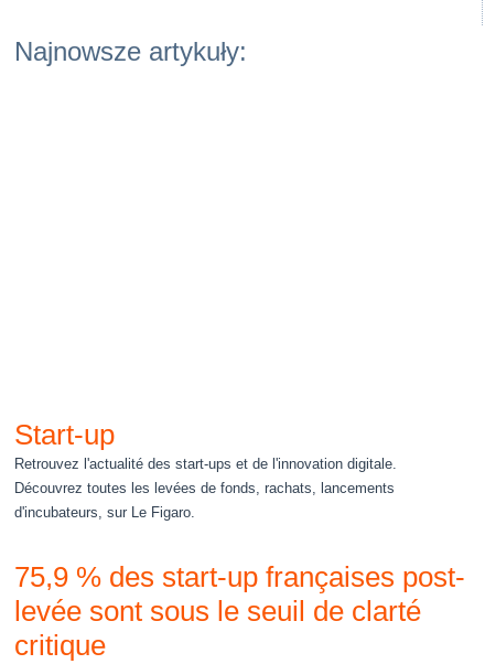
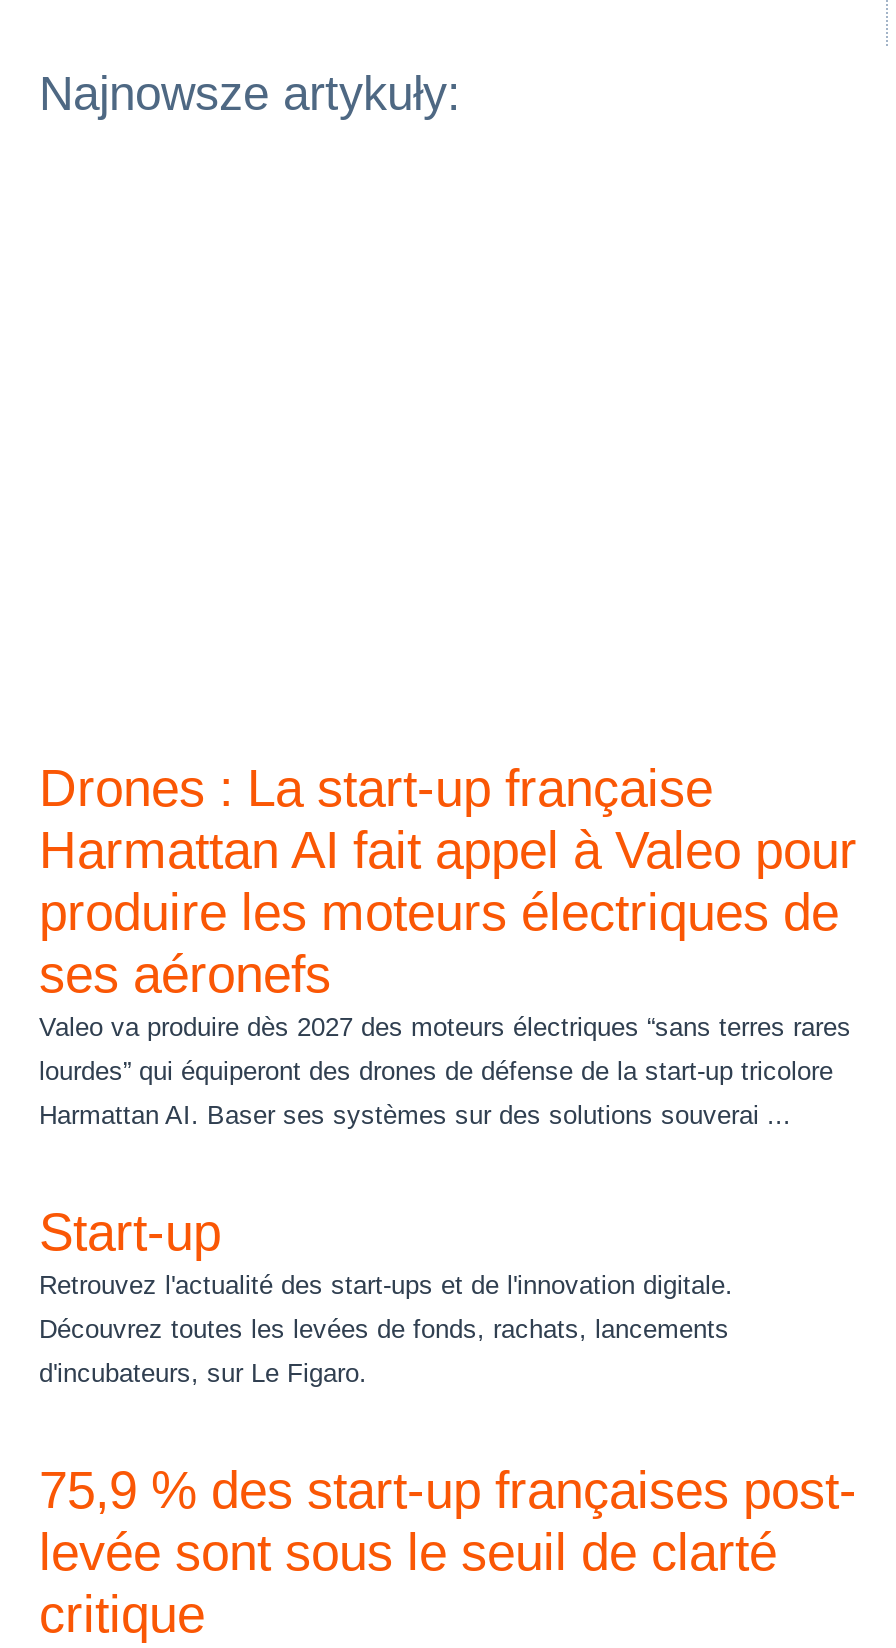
none -> [39,757,857,1129] Drones : La start-up française | Harmattan AI fait appel à Valeo pour | produire les moteurs électriques de | ses aéronefs | Valeo va produire dès 2027 des moteurs électriques “sans terres rares | lourdes” qui équiperont des drones de défense de la start-up tricolore | Harmattan AI. Baser ses systèmes sur des solutions souverai ...

